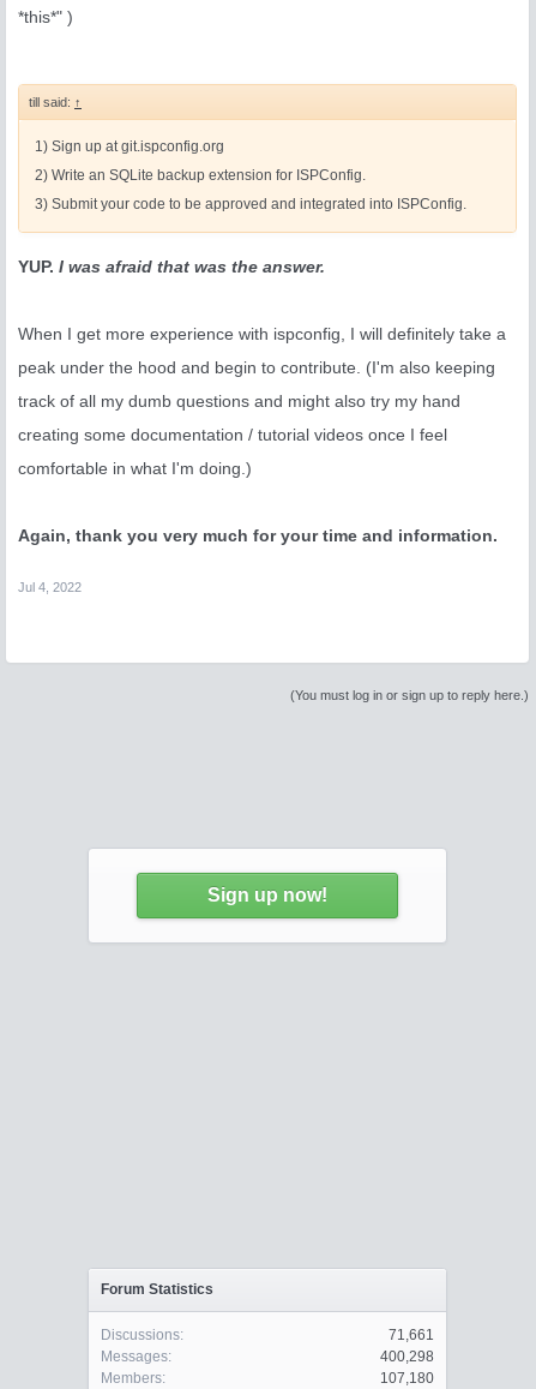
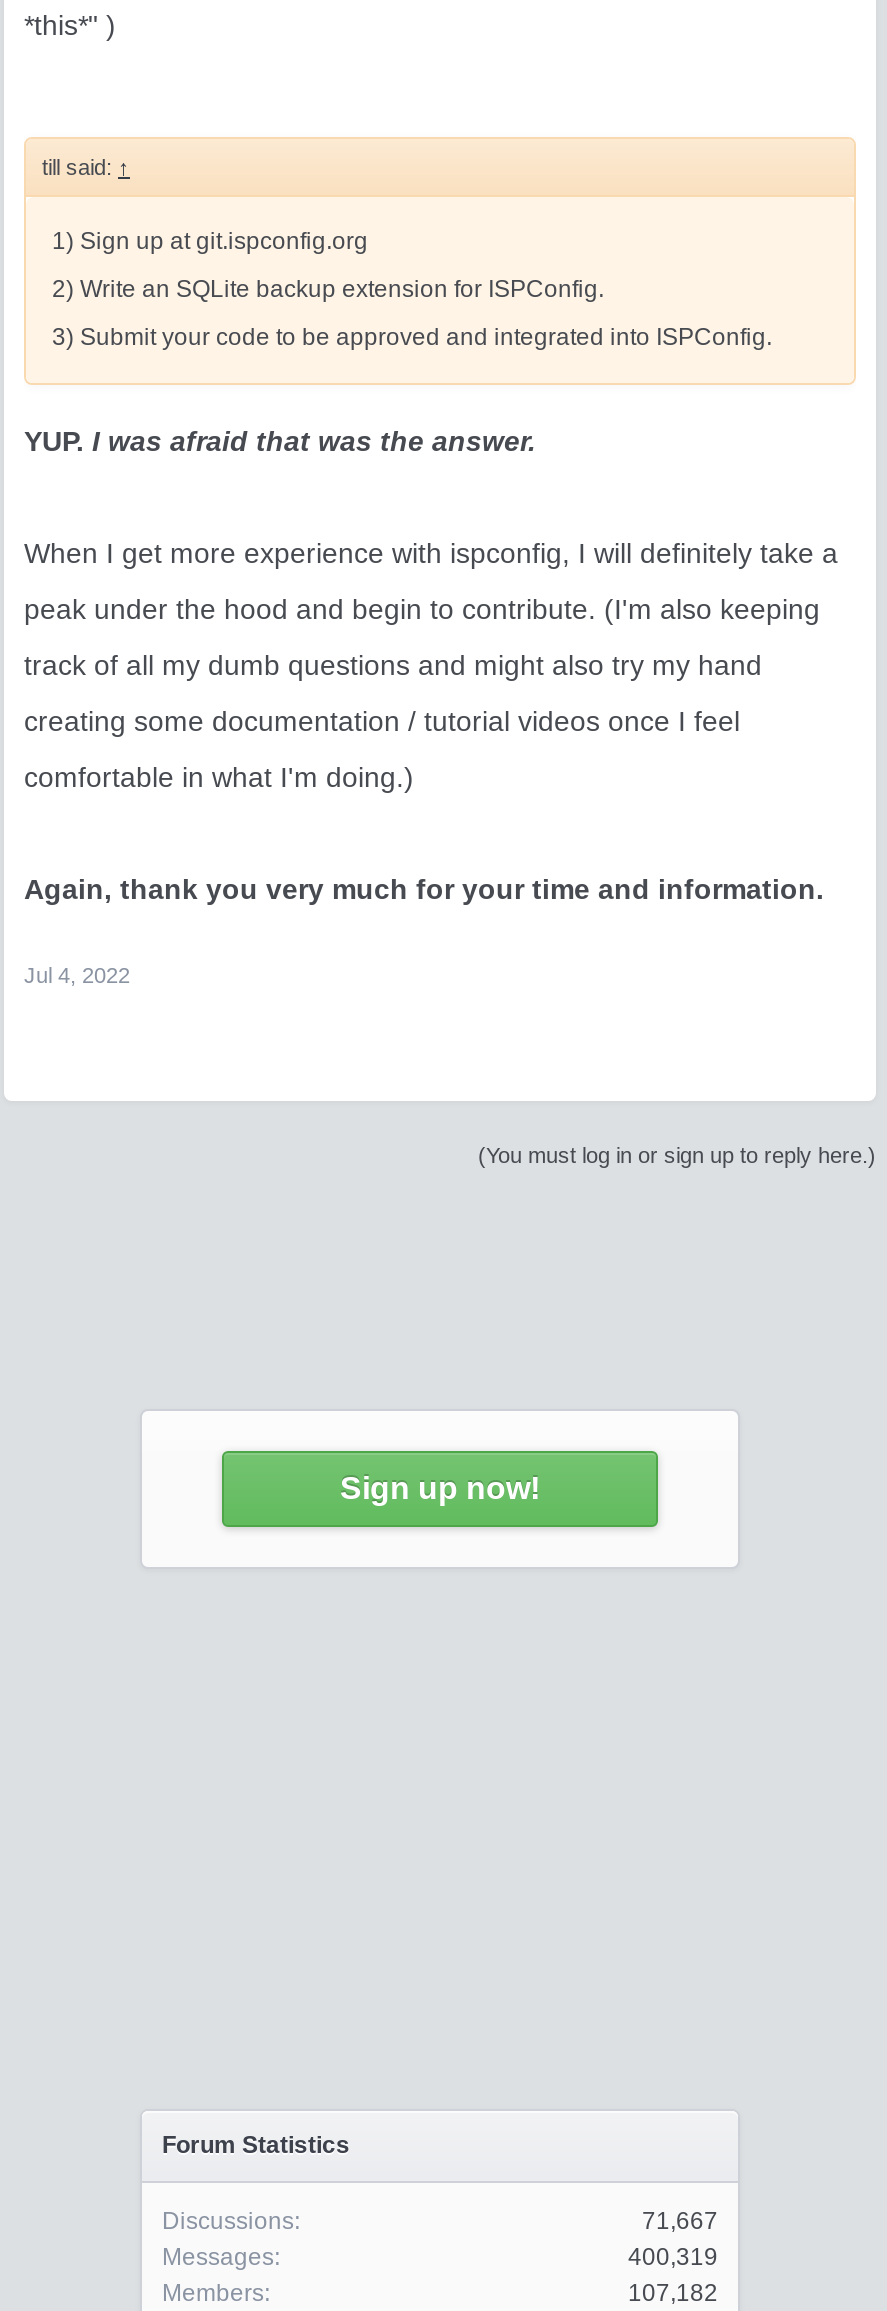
[389,1327,434,1343] 71,661 -> [642,2207,718,2235] 71,667
[380,1348,434,1365] 400,298 -> [628,2243,718,2271] 400,319
[380,1370,434,1387] 107,180 -> [628,2279,718,2307] 107,182

